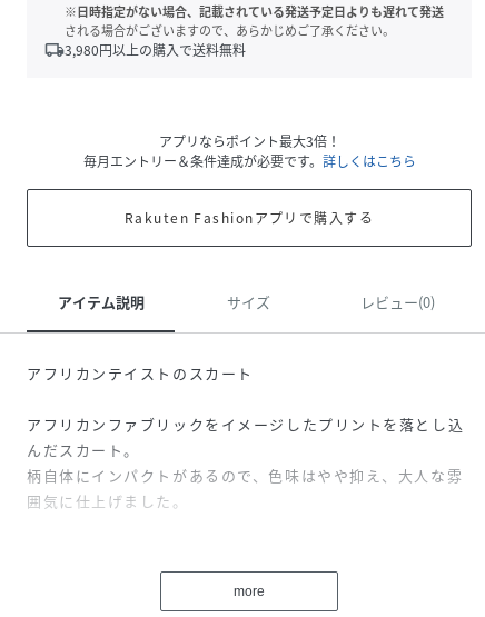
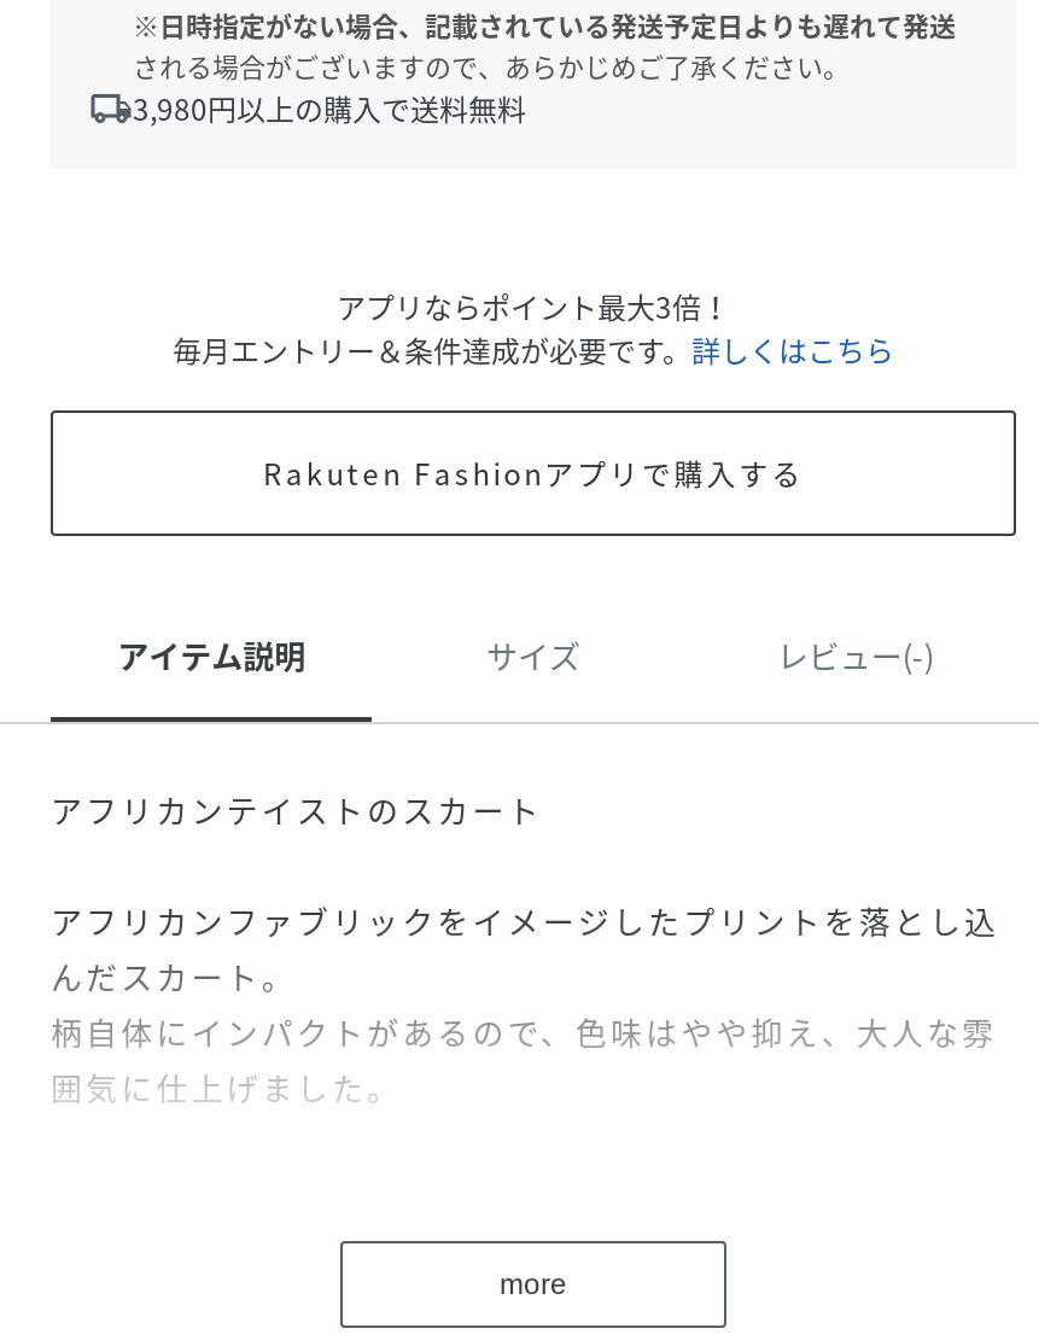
[360,291,435,312] レビュー(0) -> [777,632,934,678] レビュー(-)

